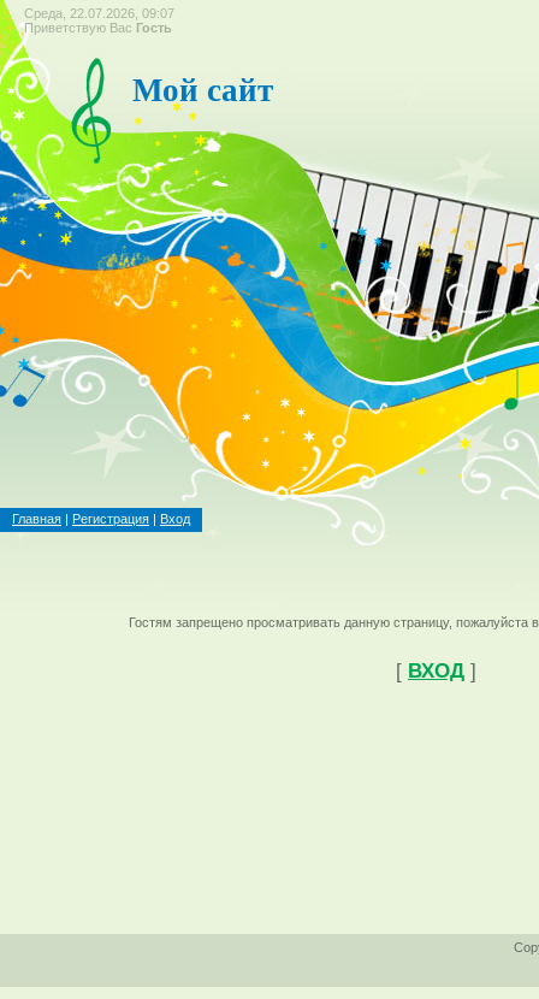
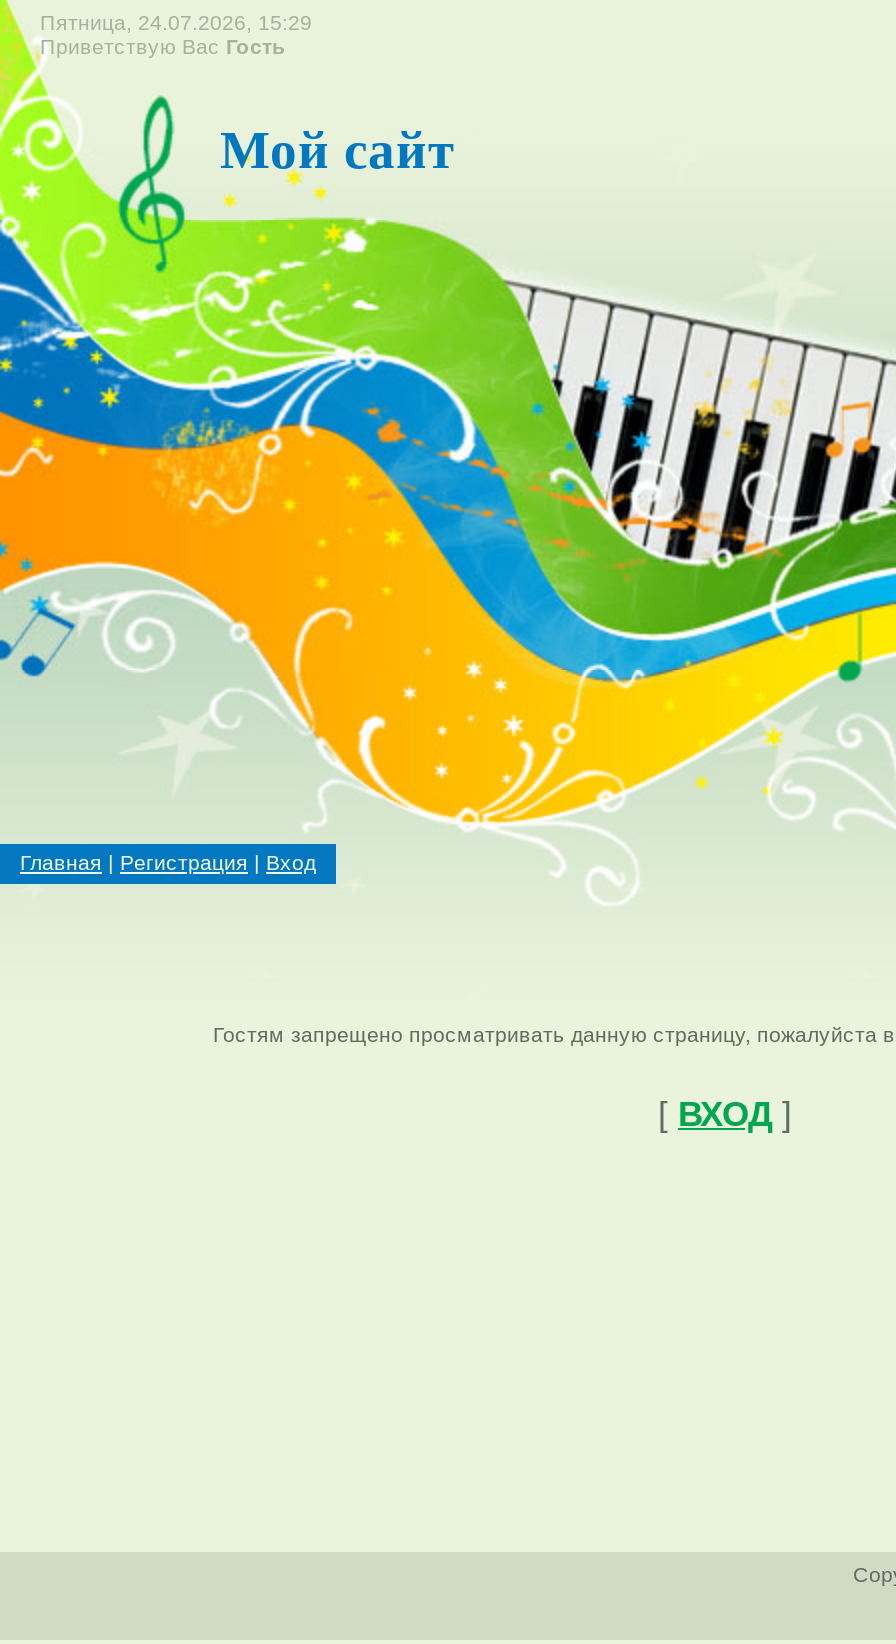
[24,6,174,20] Среда, 22.07.2026, 09:07 -> [40,10,312,34] Пятница, 24.07.2026, 15:29

